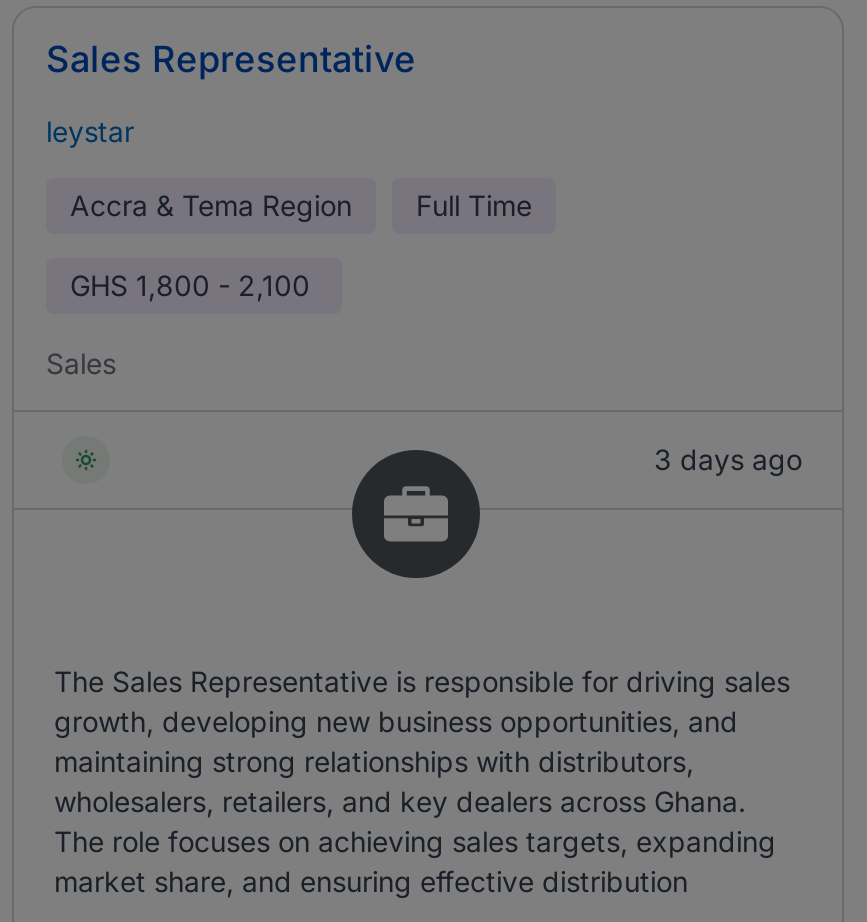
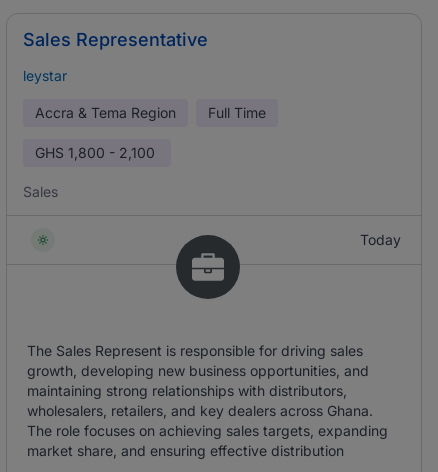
[654,442,802,476] 3 days ago -> [360,231,401,248] Today
[54,664,790,698] The Sales Representative is responsible for driving sales -> [27,342,363,359] The Sales Represent is responsible for driving sales

